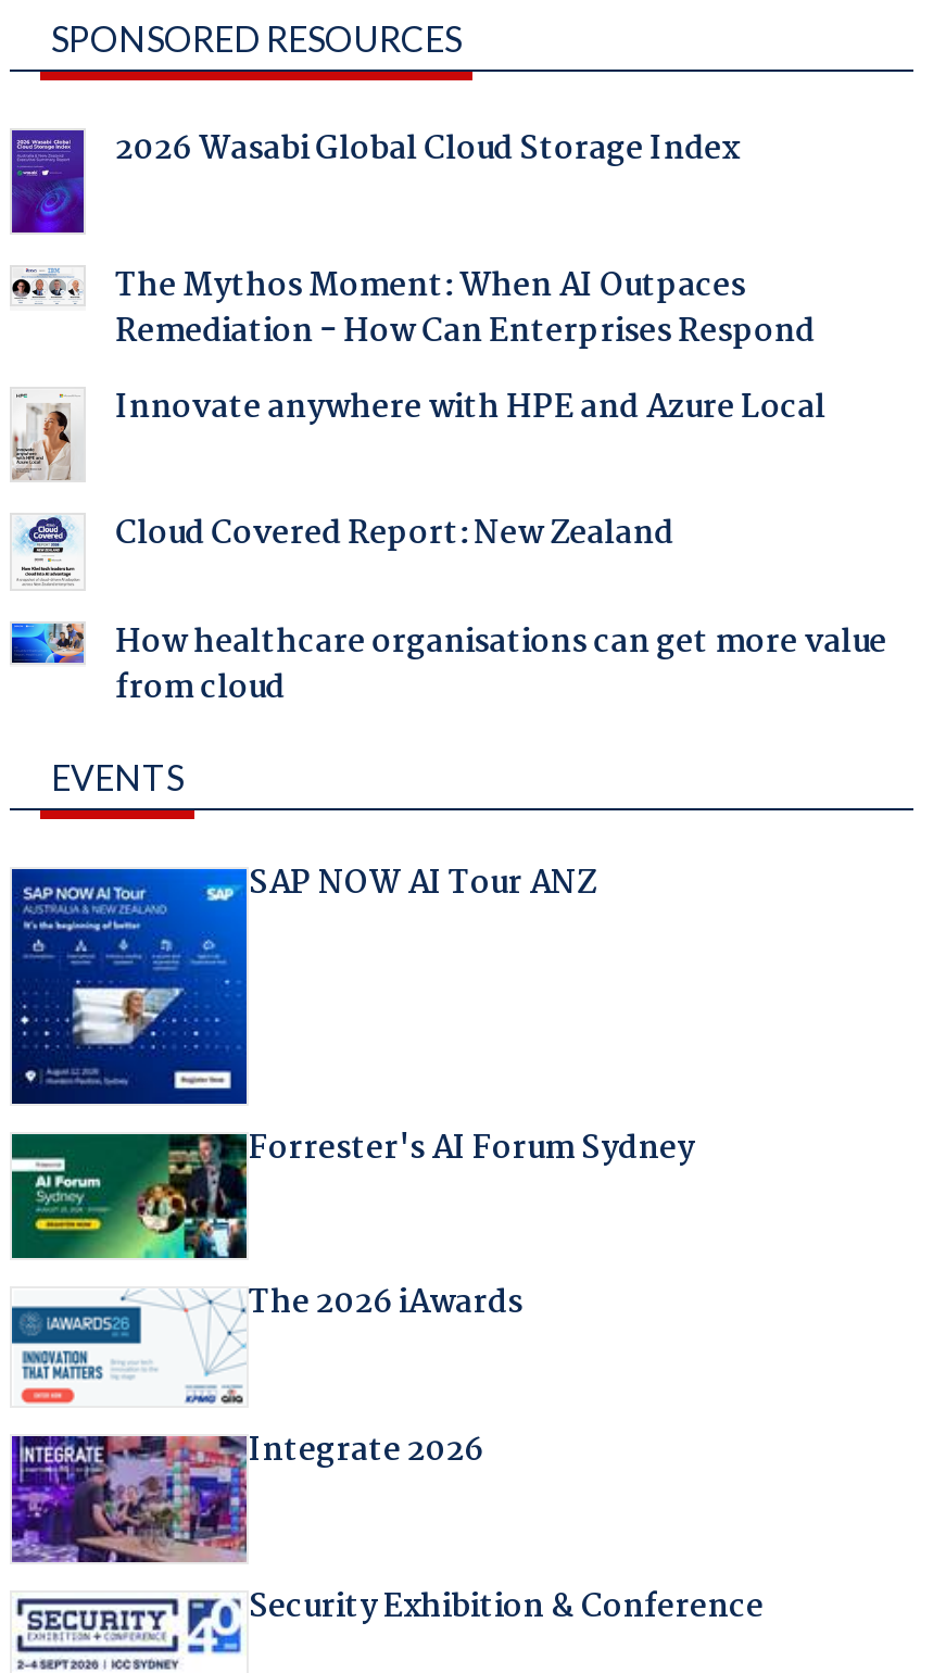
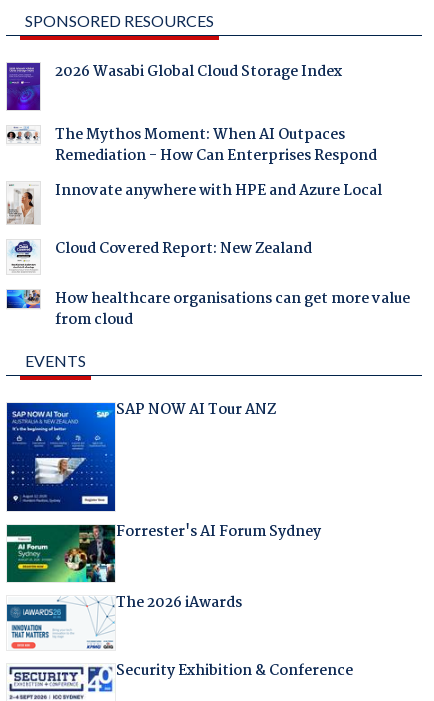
[10,1425,483,1564] [image] | Integrate 2026 -> none

